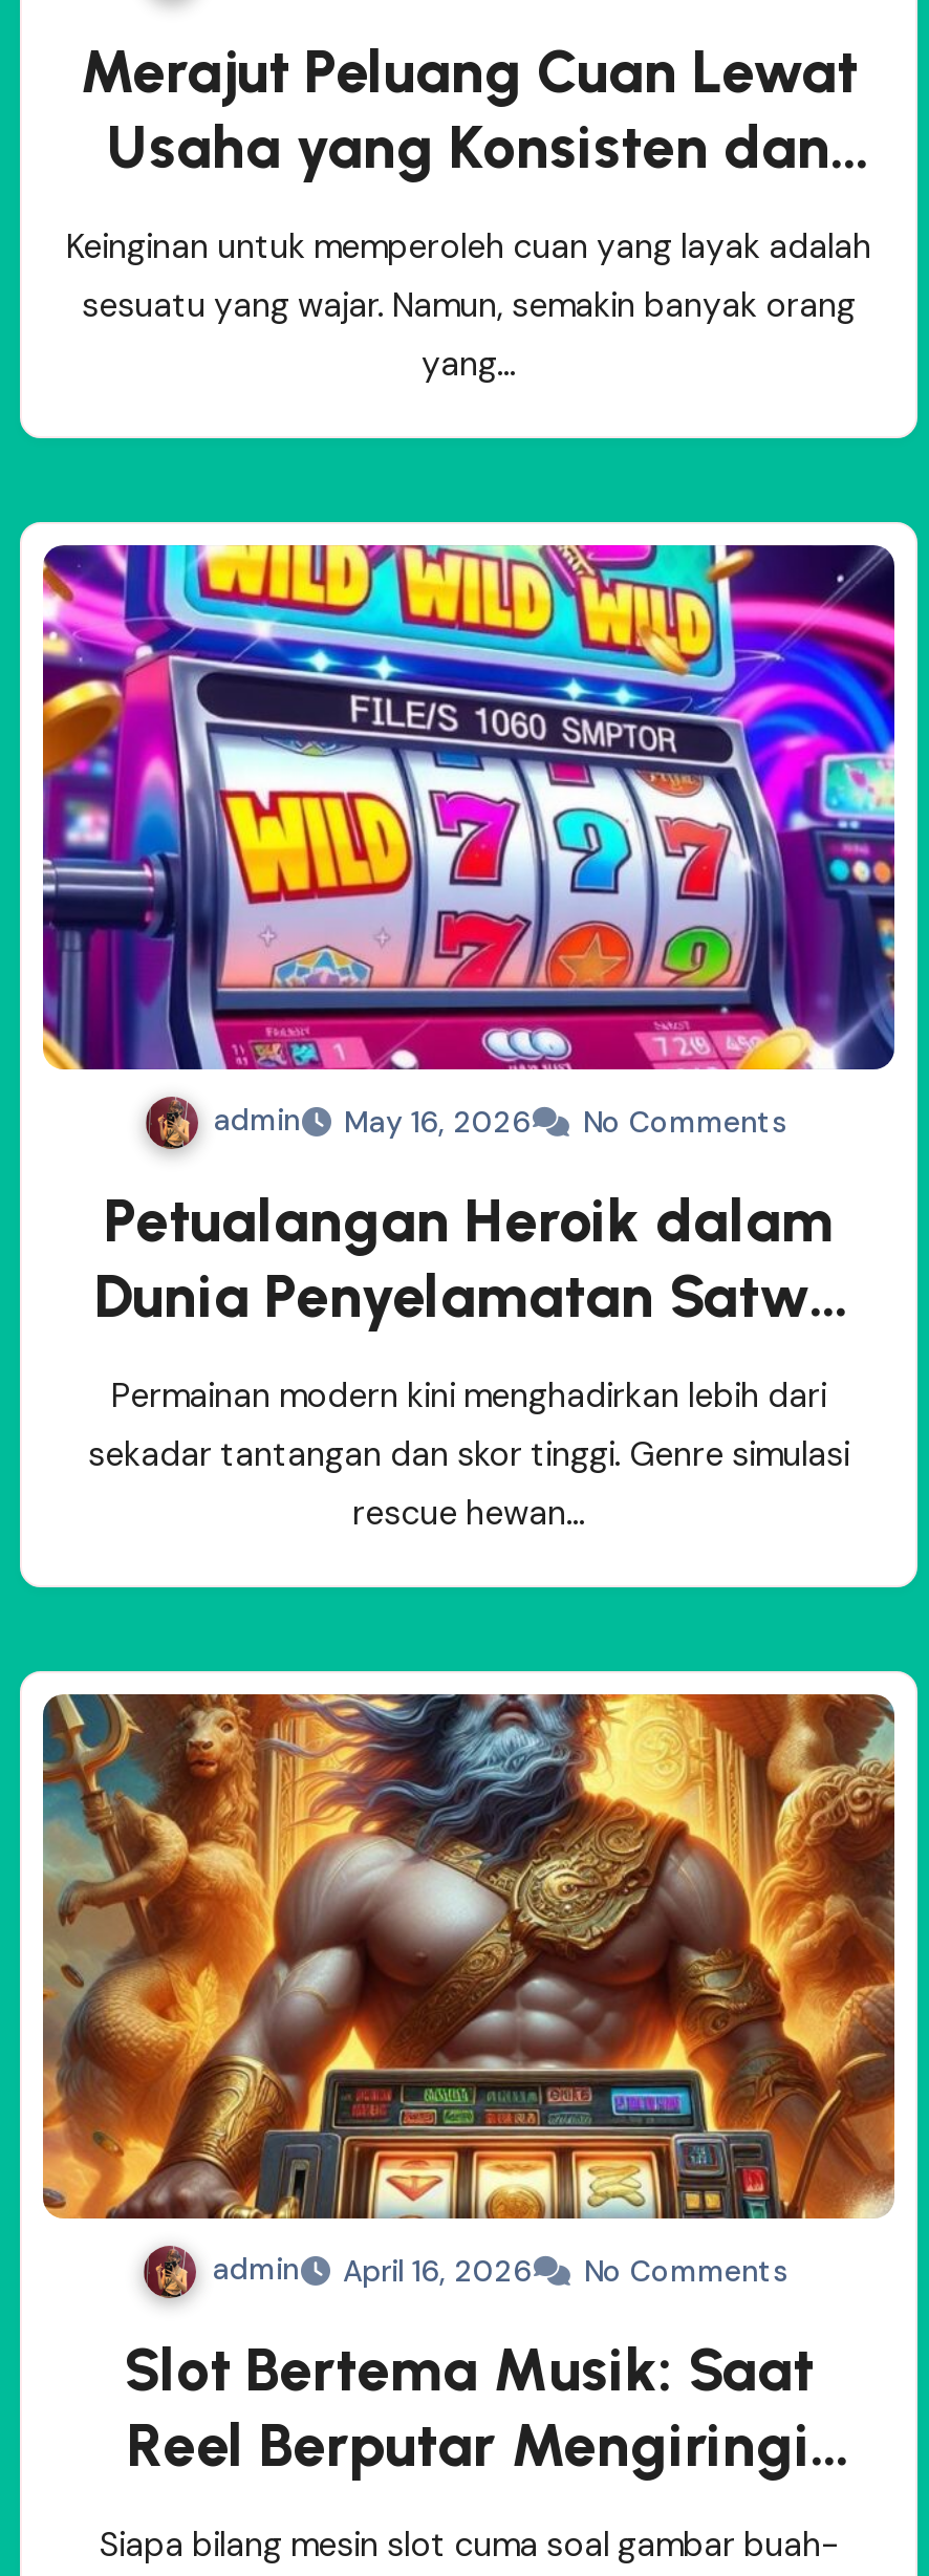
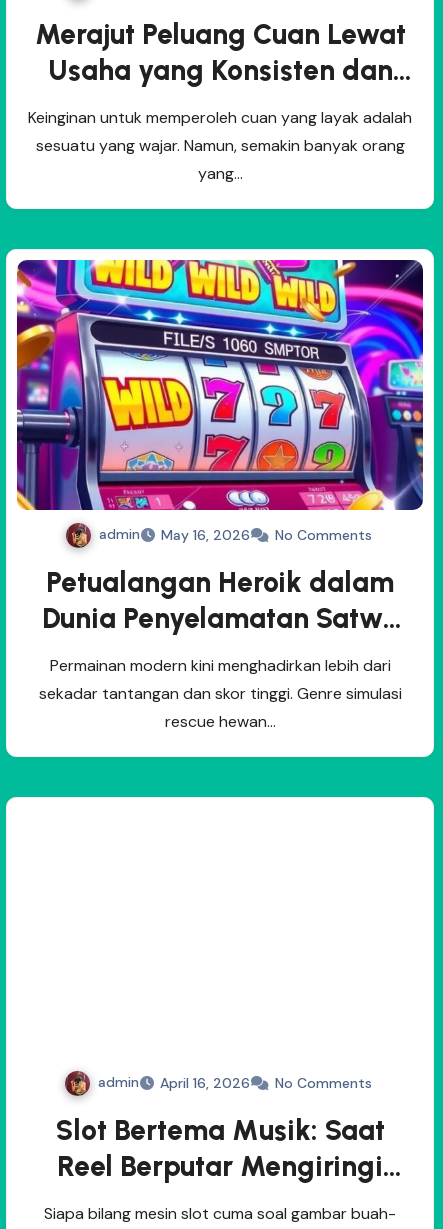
[41,1692,896,2221] [image] -> none

